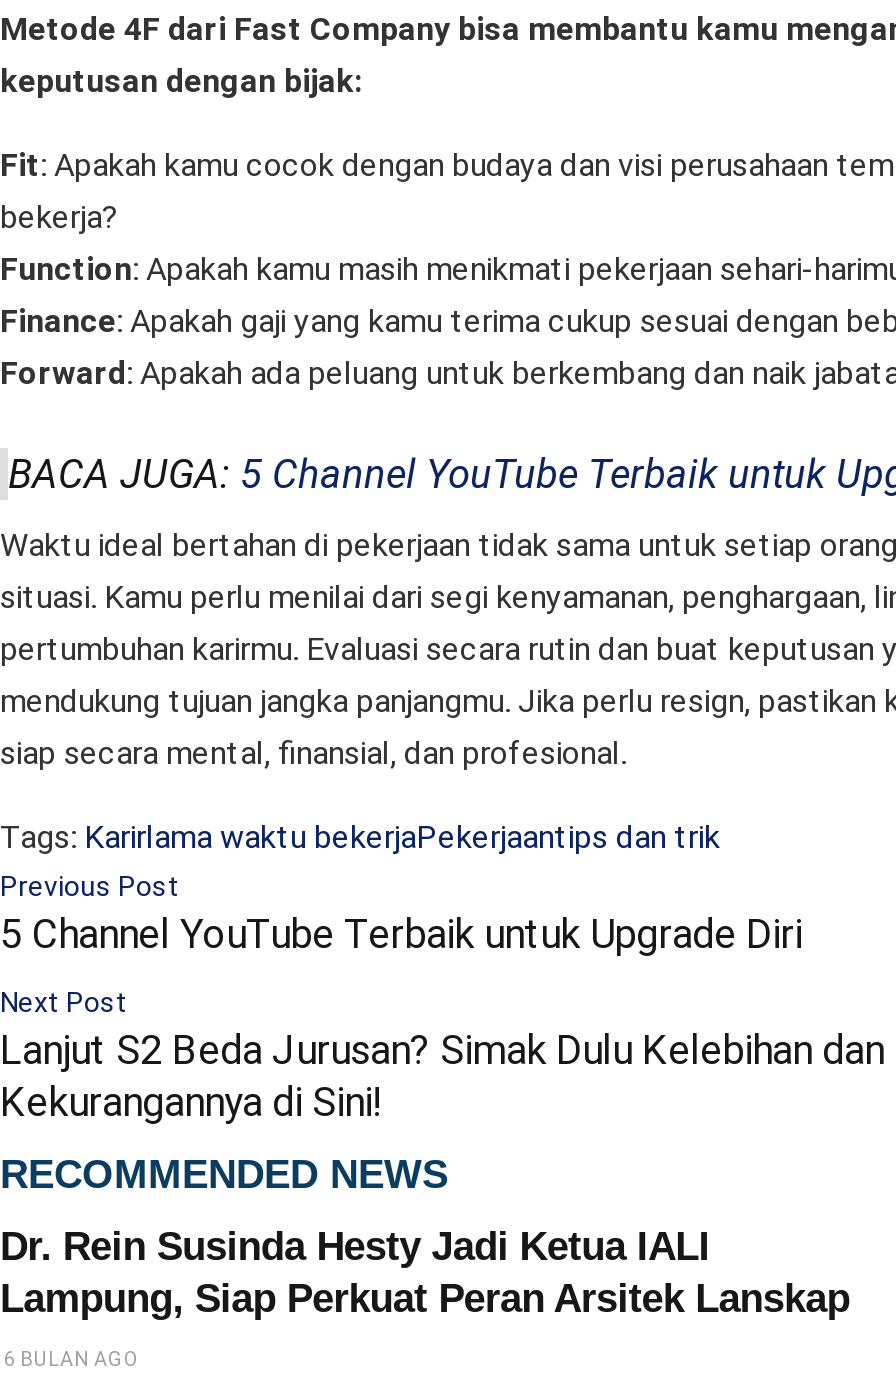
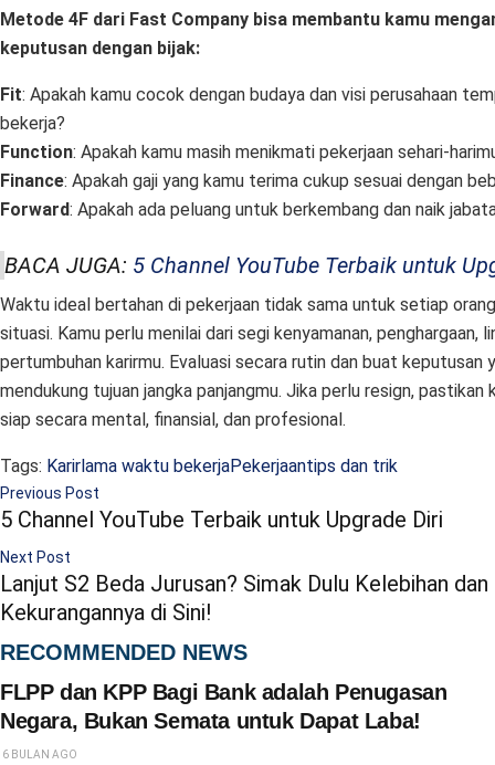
[0,1224,850,1320] Dr. Rein Susinda Hesty Jadi Ketua IALI | Lampung, Siap Perkuat Peran Arsitek Lanskap -> [0,680,447,733] FLPP dan KPP Bagi Bank adalah Penugasan | Negara, Bukan Semata untuk Dapat Laba!

